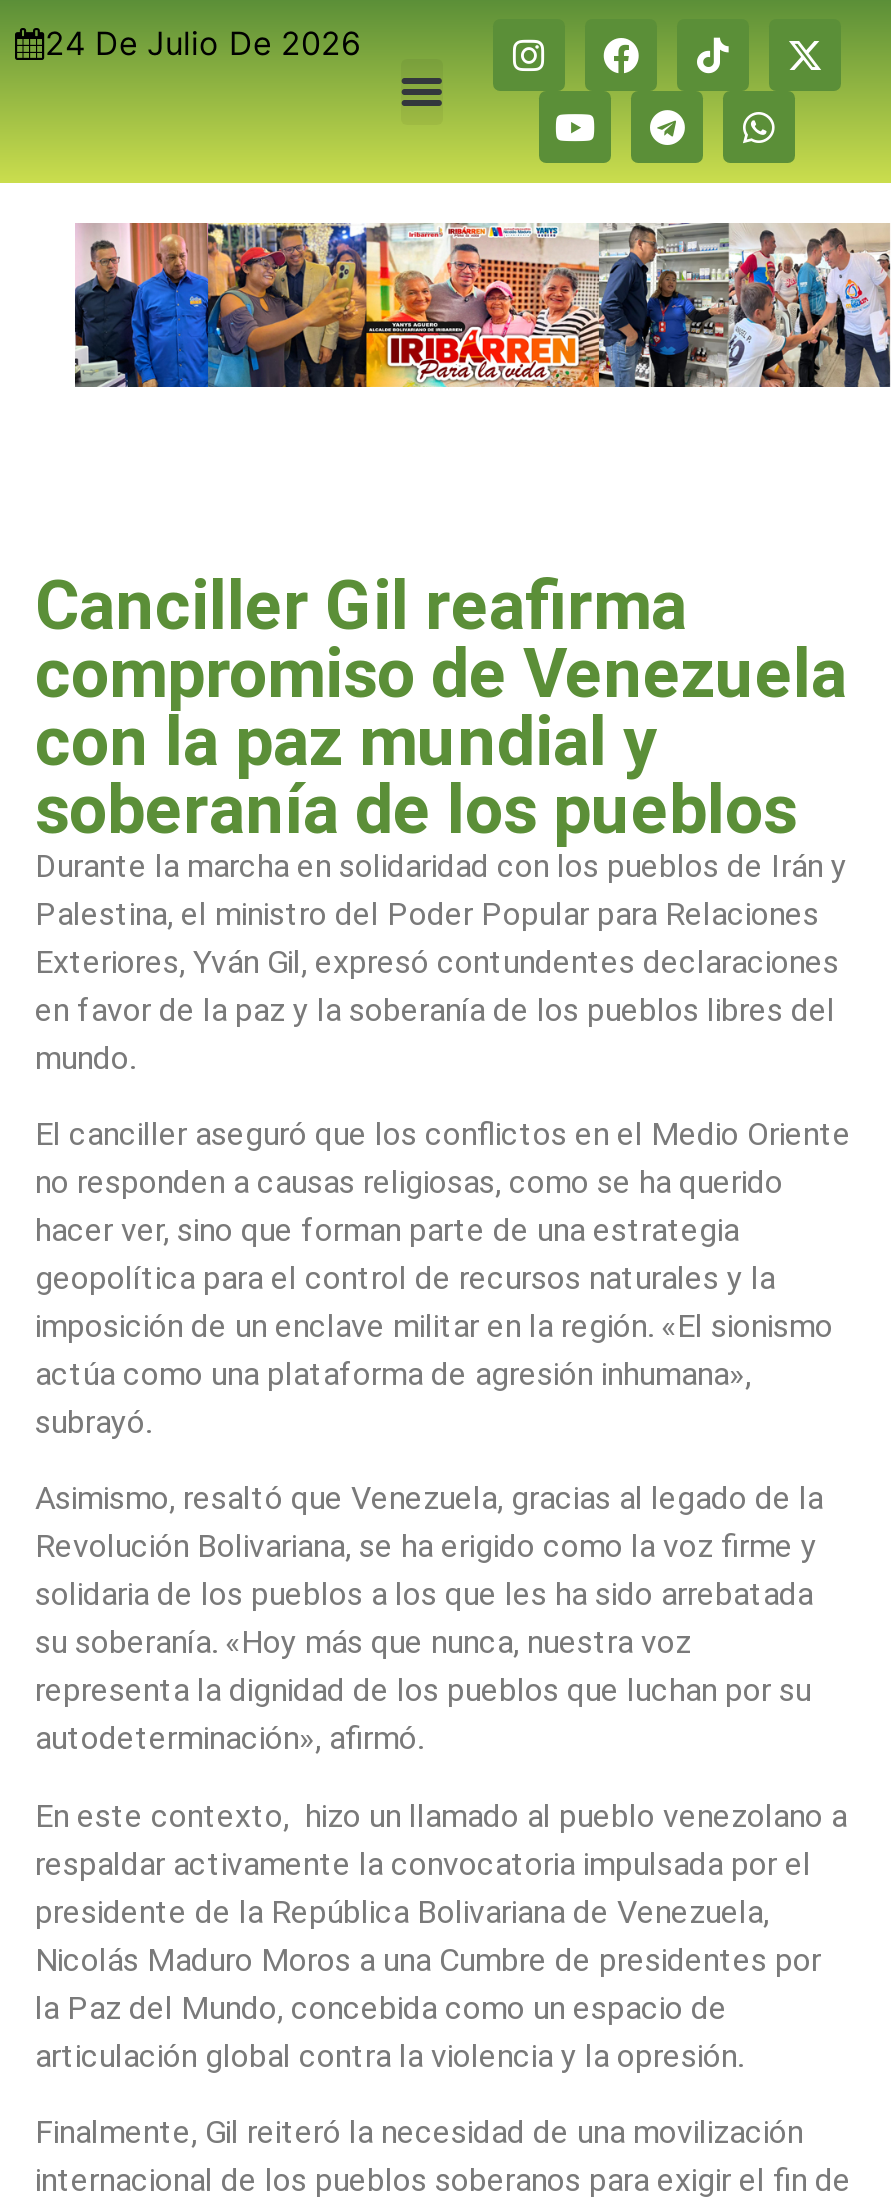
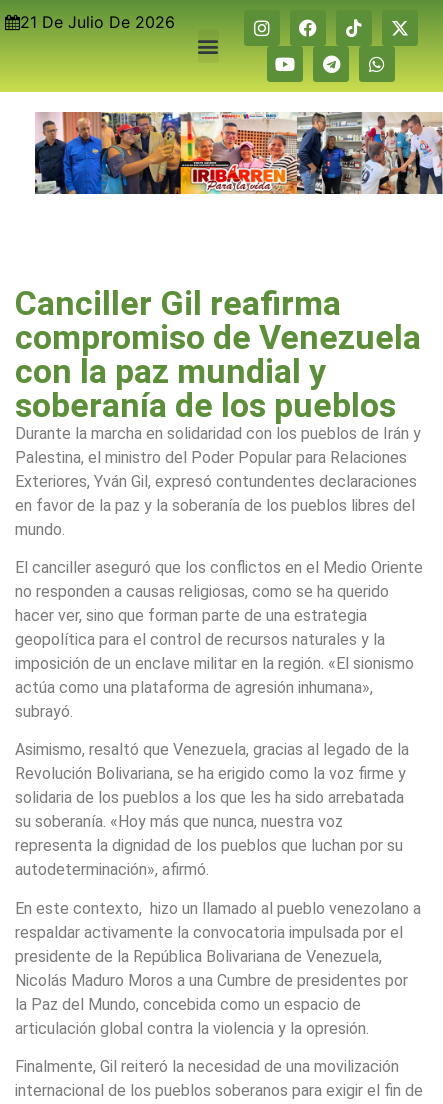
[45,23,361,63] 24 De Julio De 2026 -> [20,12,175,32] 21 De Julio De 2026

